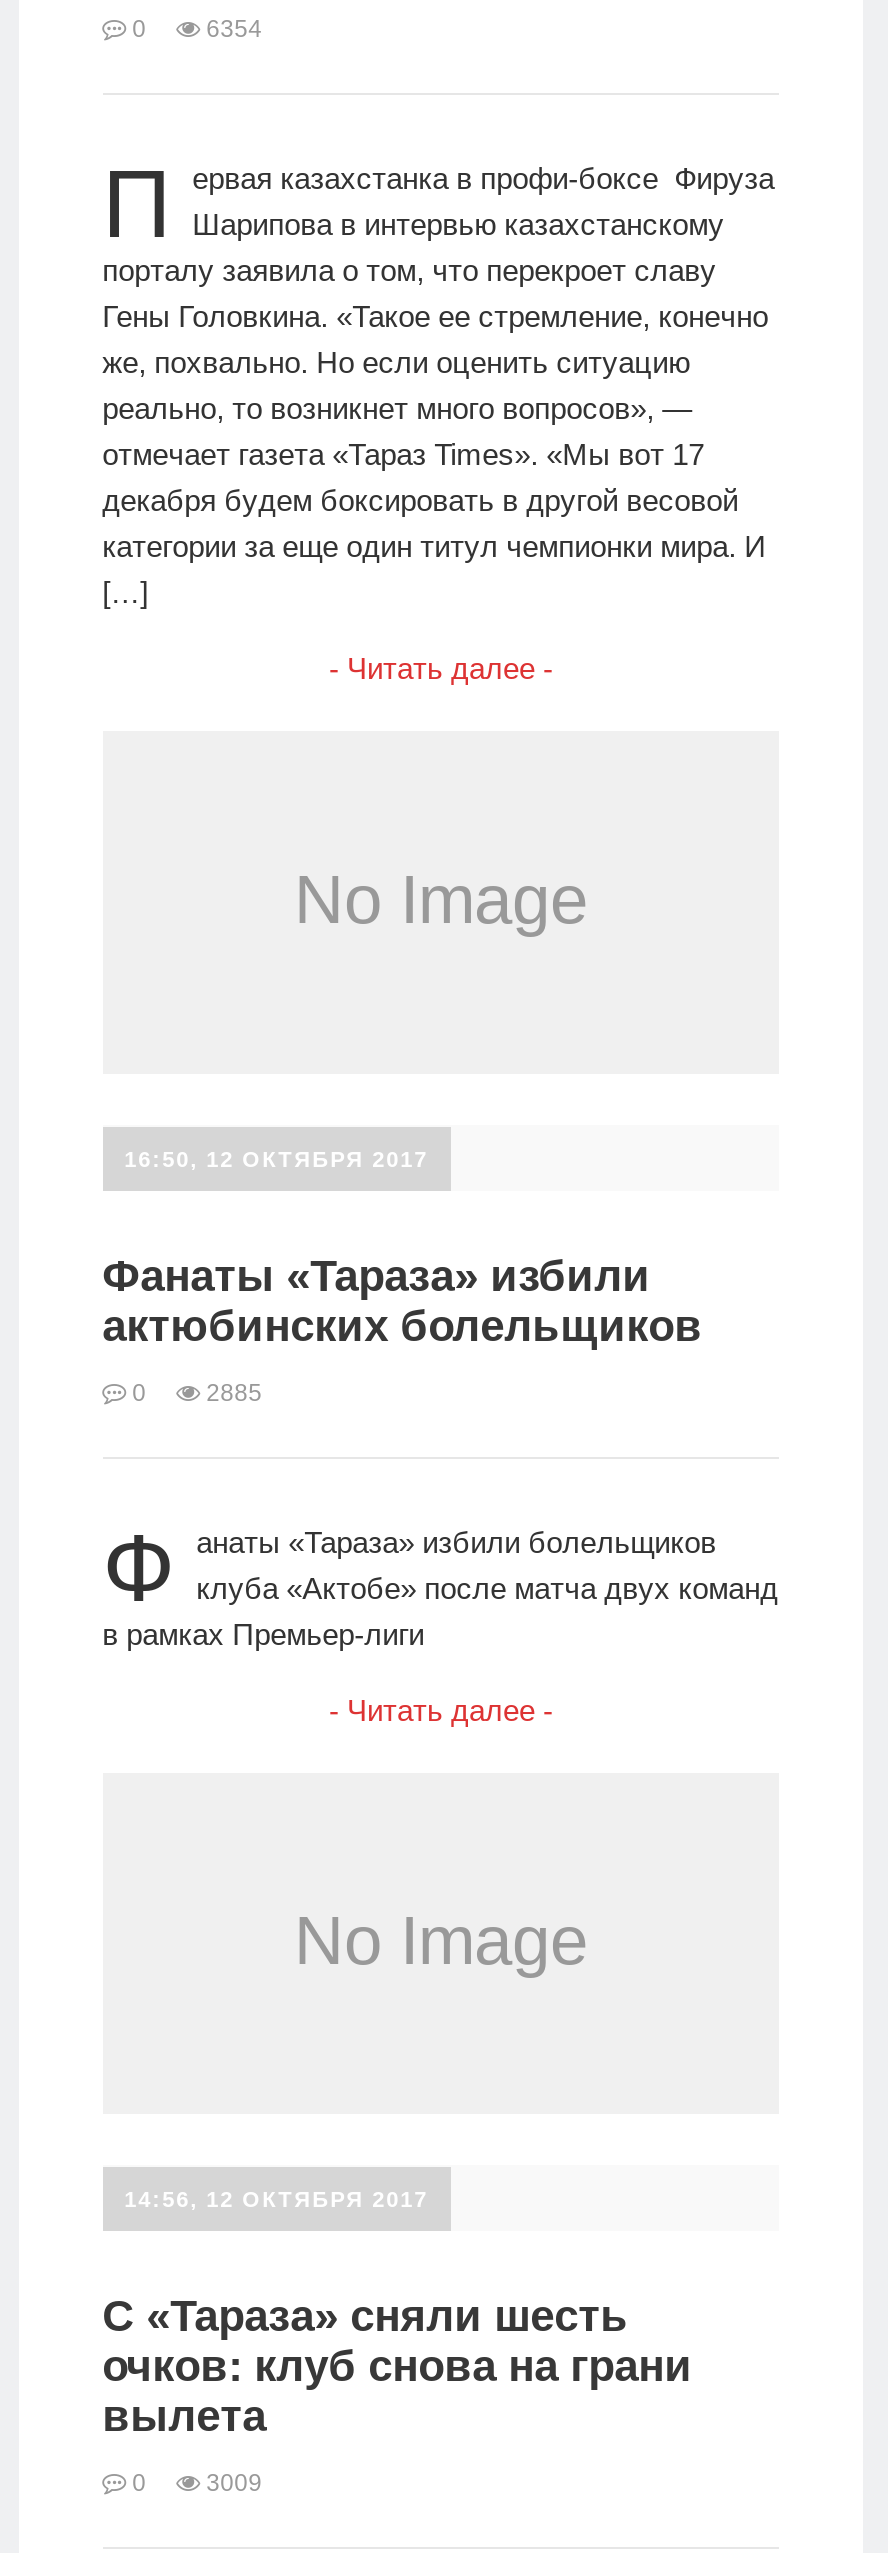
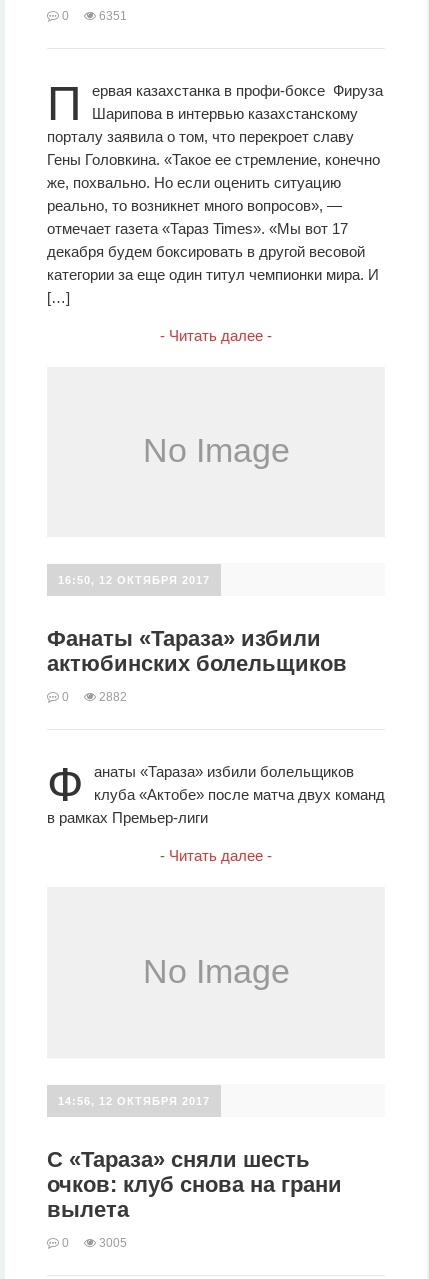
[126,16,262,44] 0 6354 -> [59,9,127,23] 0 6351
[126,1379,262,1407] 0 2885 -> [59,690,127,704] 0 2882
[126,2470,262,2498] 0 3009 -> [59,1236,127,1250] 0 3005

